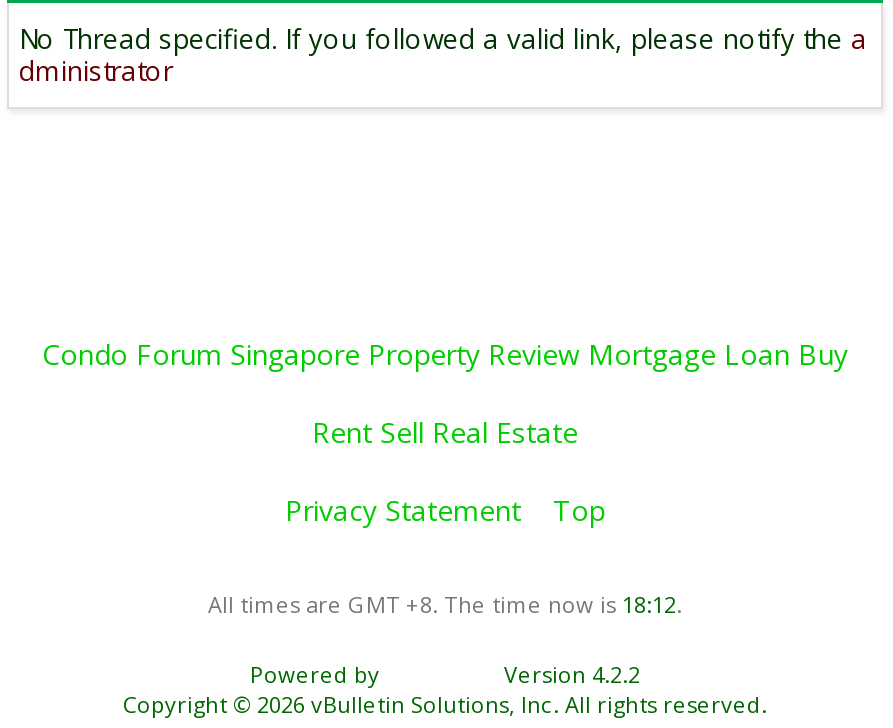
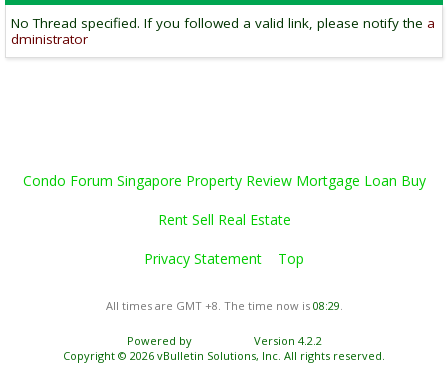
[208,589,682,619] All times are GMT +8. The time now is 18:12. -> [105,298,342,313] All times are GMT +8. The time now is 08:29.

